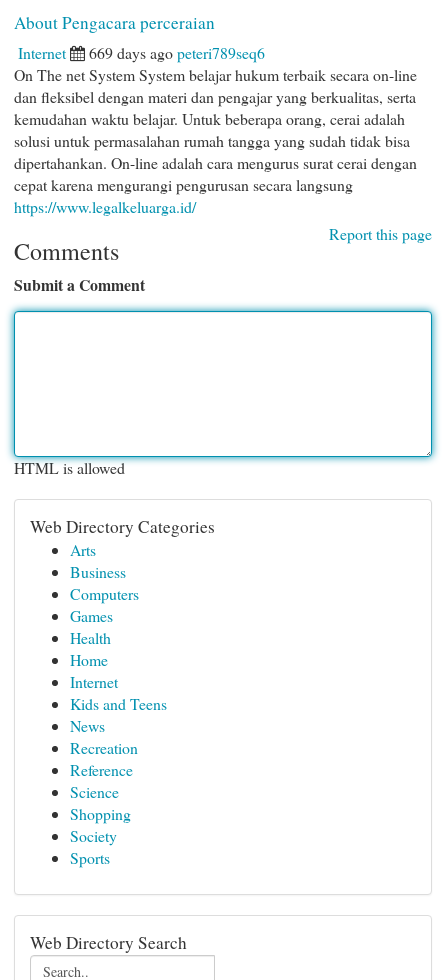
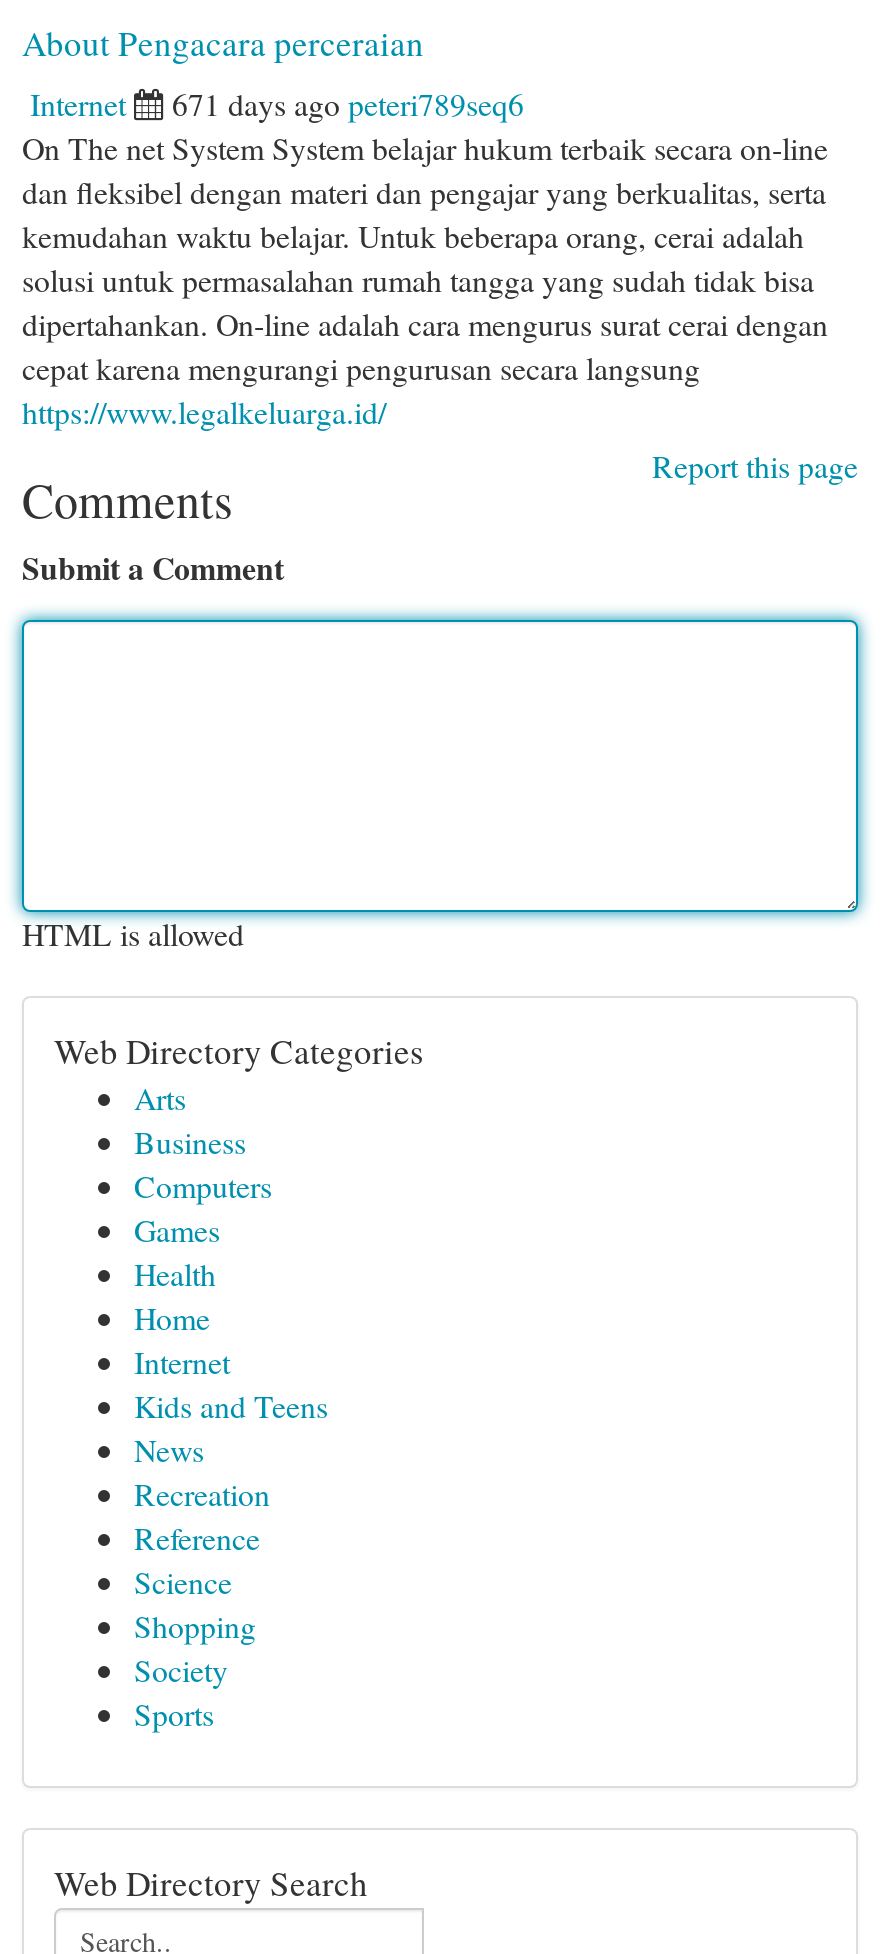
[89,42,265,63] 669 days ago peteri789seq6 -> [172,82,524,124] 671 days ago peteri789seq6

